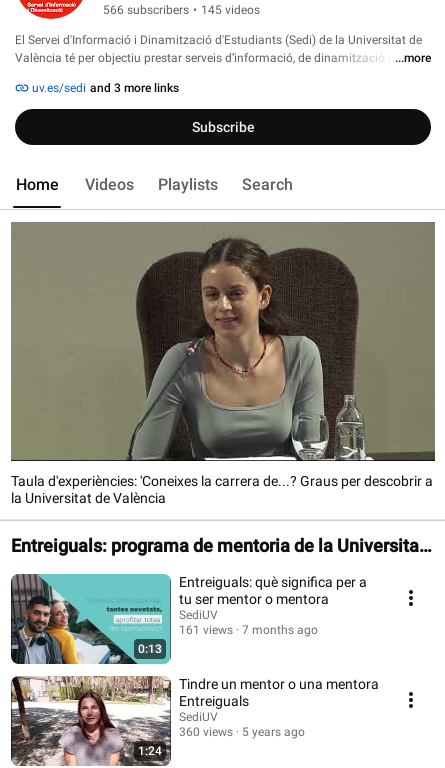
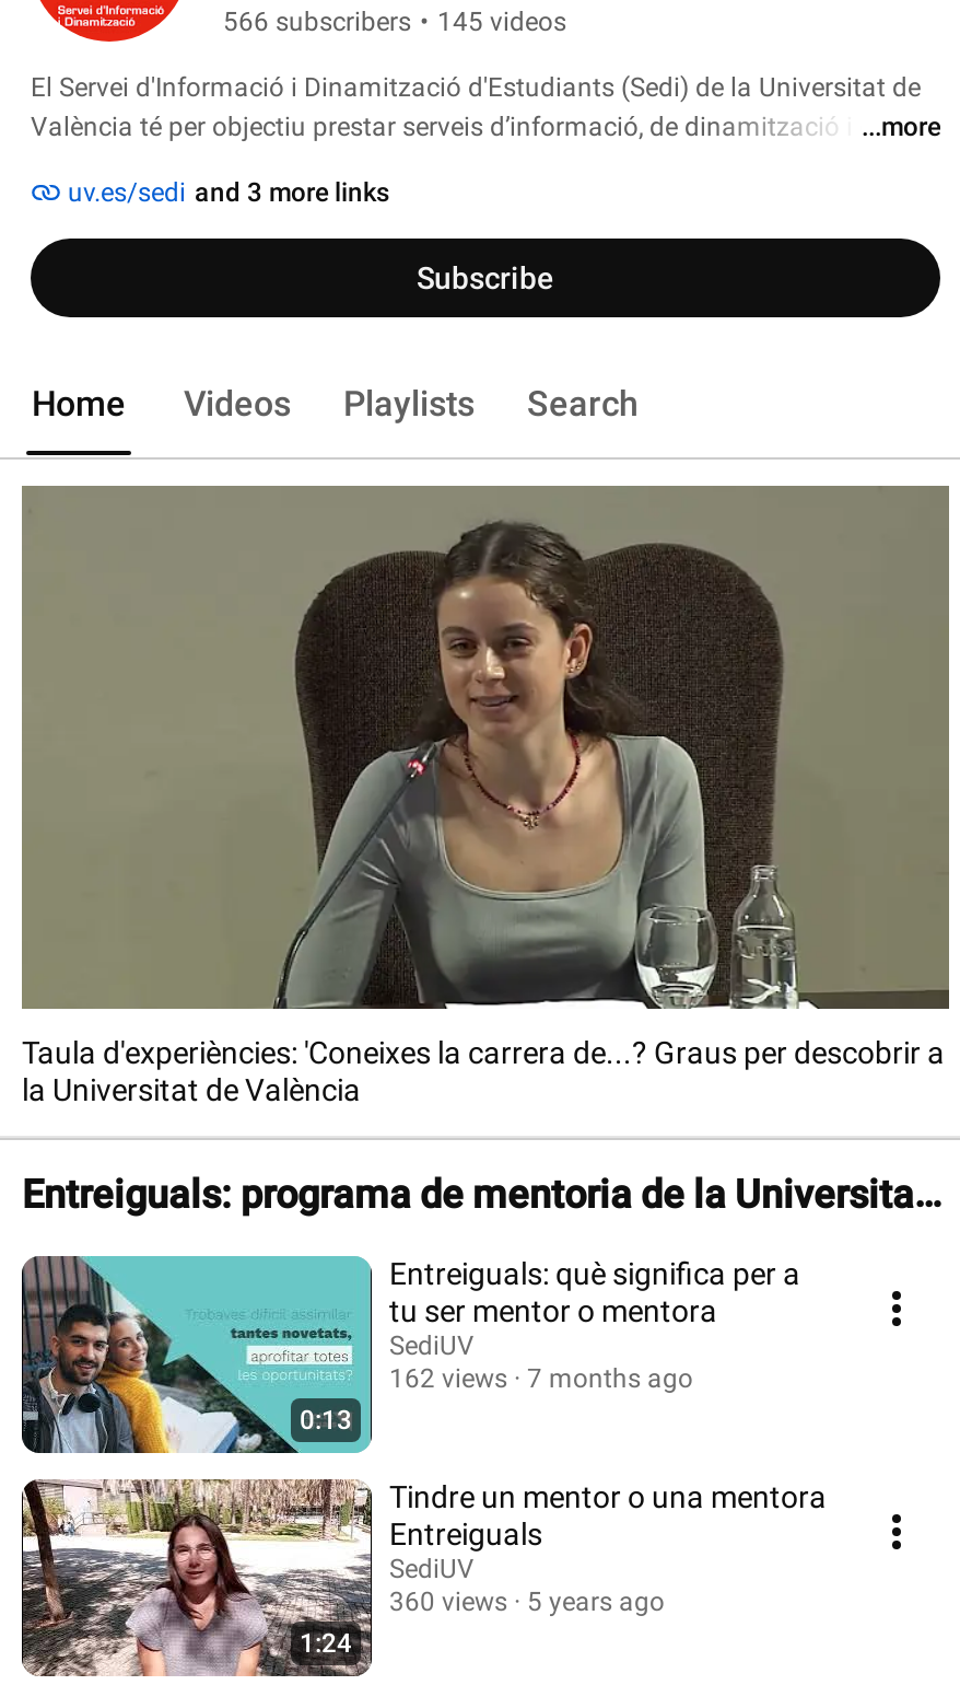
[179,622,318,636] 161 views 7 months ago -> [389,1362,693,1393] 162 views 7 months ago

